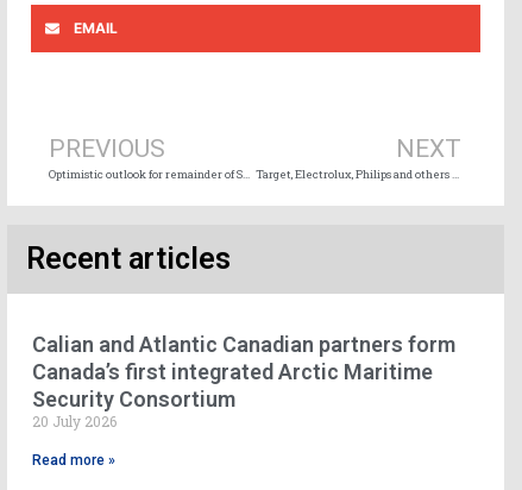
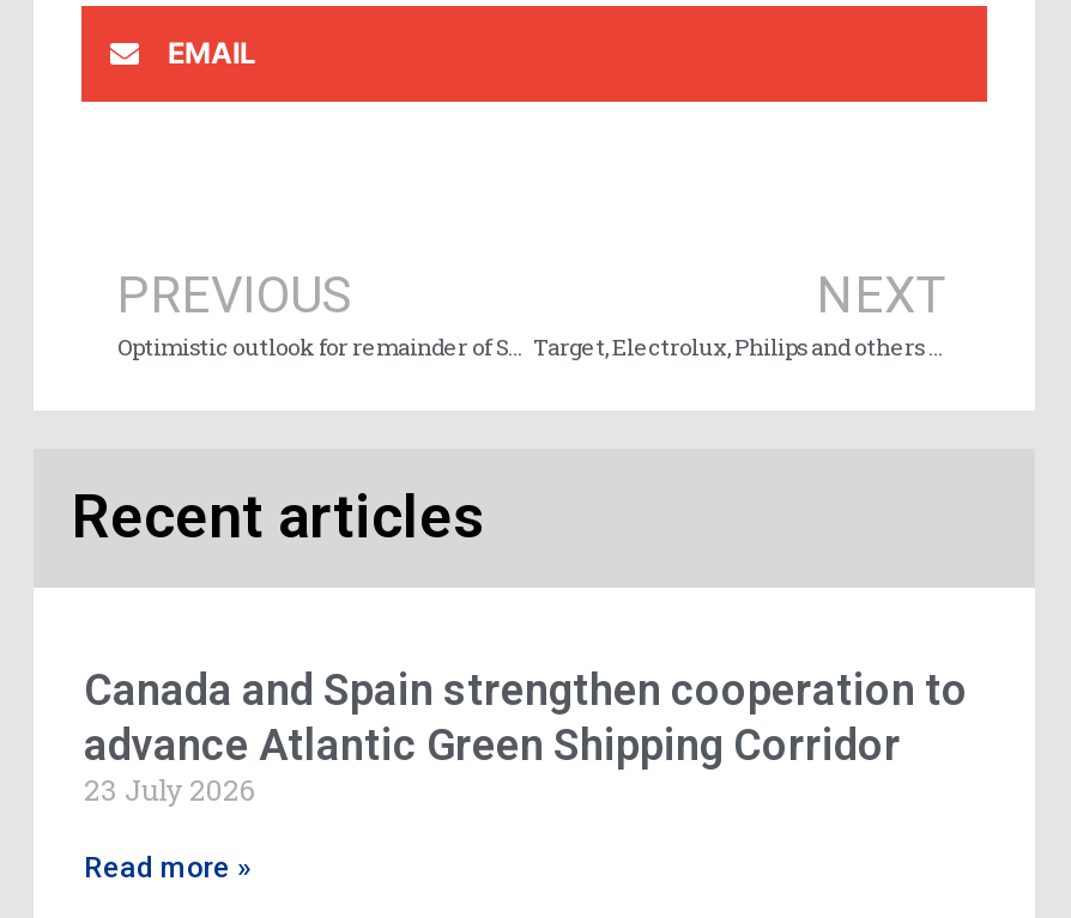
[32,332,455,431] Calian and Atlantic Canadian partners form | Canada’s first integrated Arctic Maritime | Security Consortium | 20 July 2026 -> [84,665,968,808] Canada and Spain strengthen cooperation to | advance Atlantic Green Shipping Corridor | 23 July 2026

